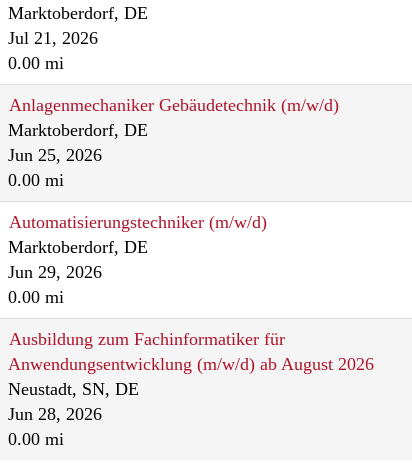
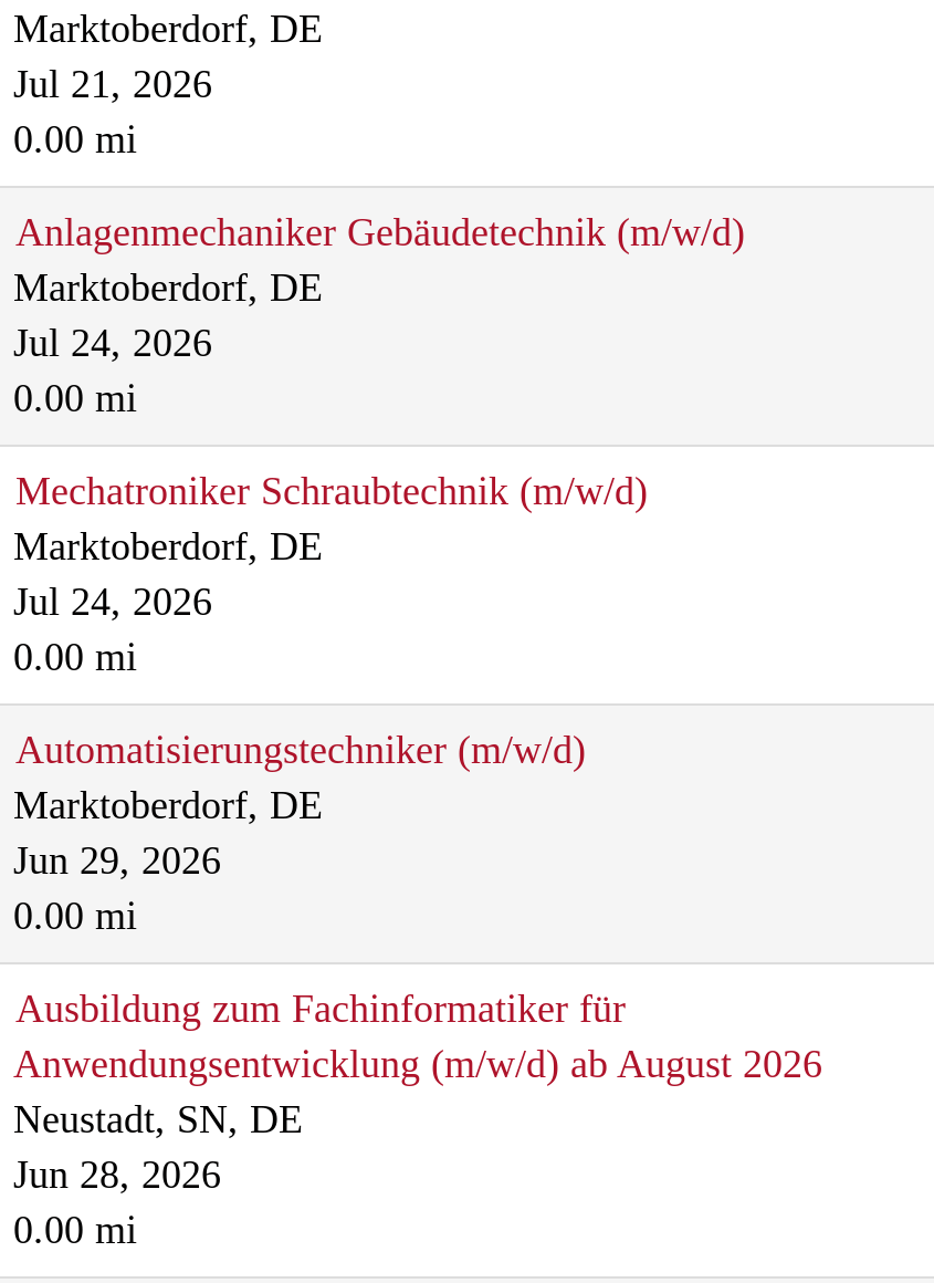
[8,145,102,165] Jun 25, 2026 -> [13,321,648,624] Jul 24, 2026 | 0.00 mi | Mechatroniker Schraubtechnik (m/w/d) | Marktoberdorf, DE | Jul 24, 2026

